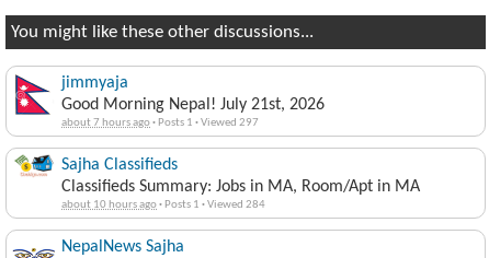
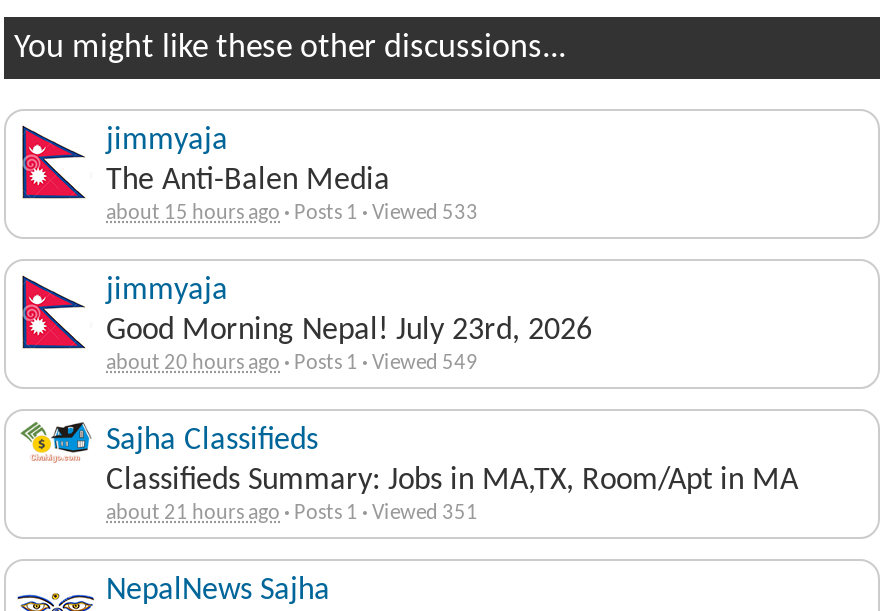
[61,96,325,129] Good Morning Nepal! July 21st, 2026 | about 7 hours ago · Posts 1 · Viewed 297 -> [106,165,592,375] The Anti-Balen Media | about 15 hours ago · Posts 1 · Viewed 533 | jimmyaja | Good Morning Nepal! July 23rd, 2026 | about 20 hours ago · Posts 1 · Viewed 549
[61,178,420,196] Classifieds Summary: Jobs in MA, Room/Apt in MA -> [106,465,798,497] Classifieds Summary: Jobs in MA,TX, Room/Apt in MA
[61,199,265,211] about 10 hours ago · Posts 1 · Viewed 284 -> [106,503,478,525] about 21 hours ago · Posts 1 · Viewed 351

